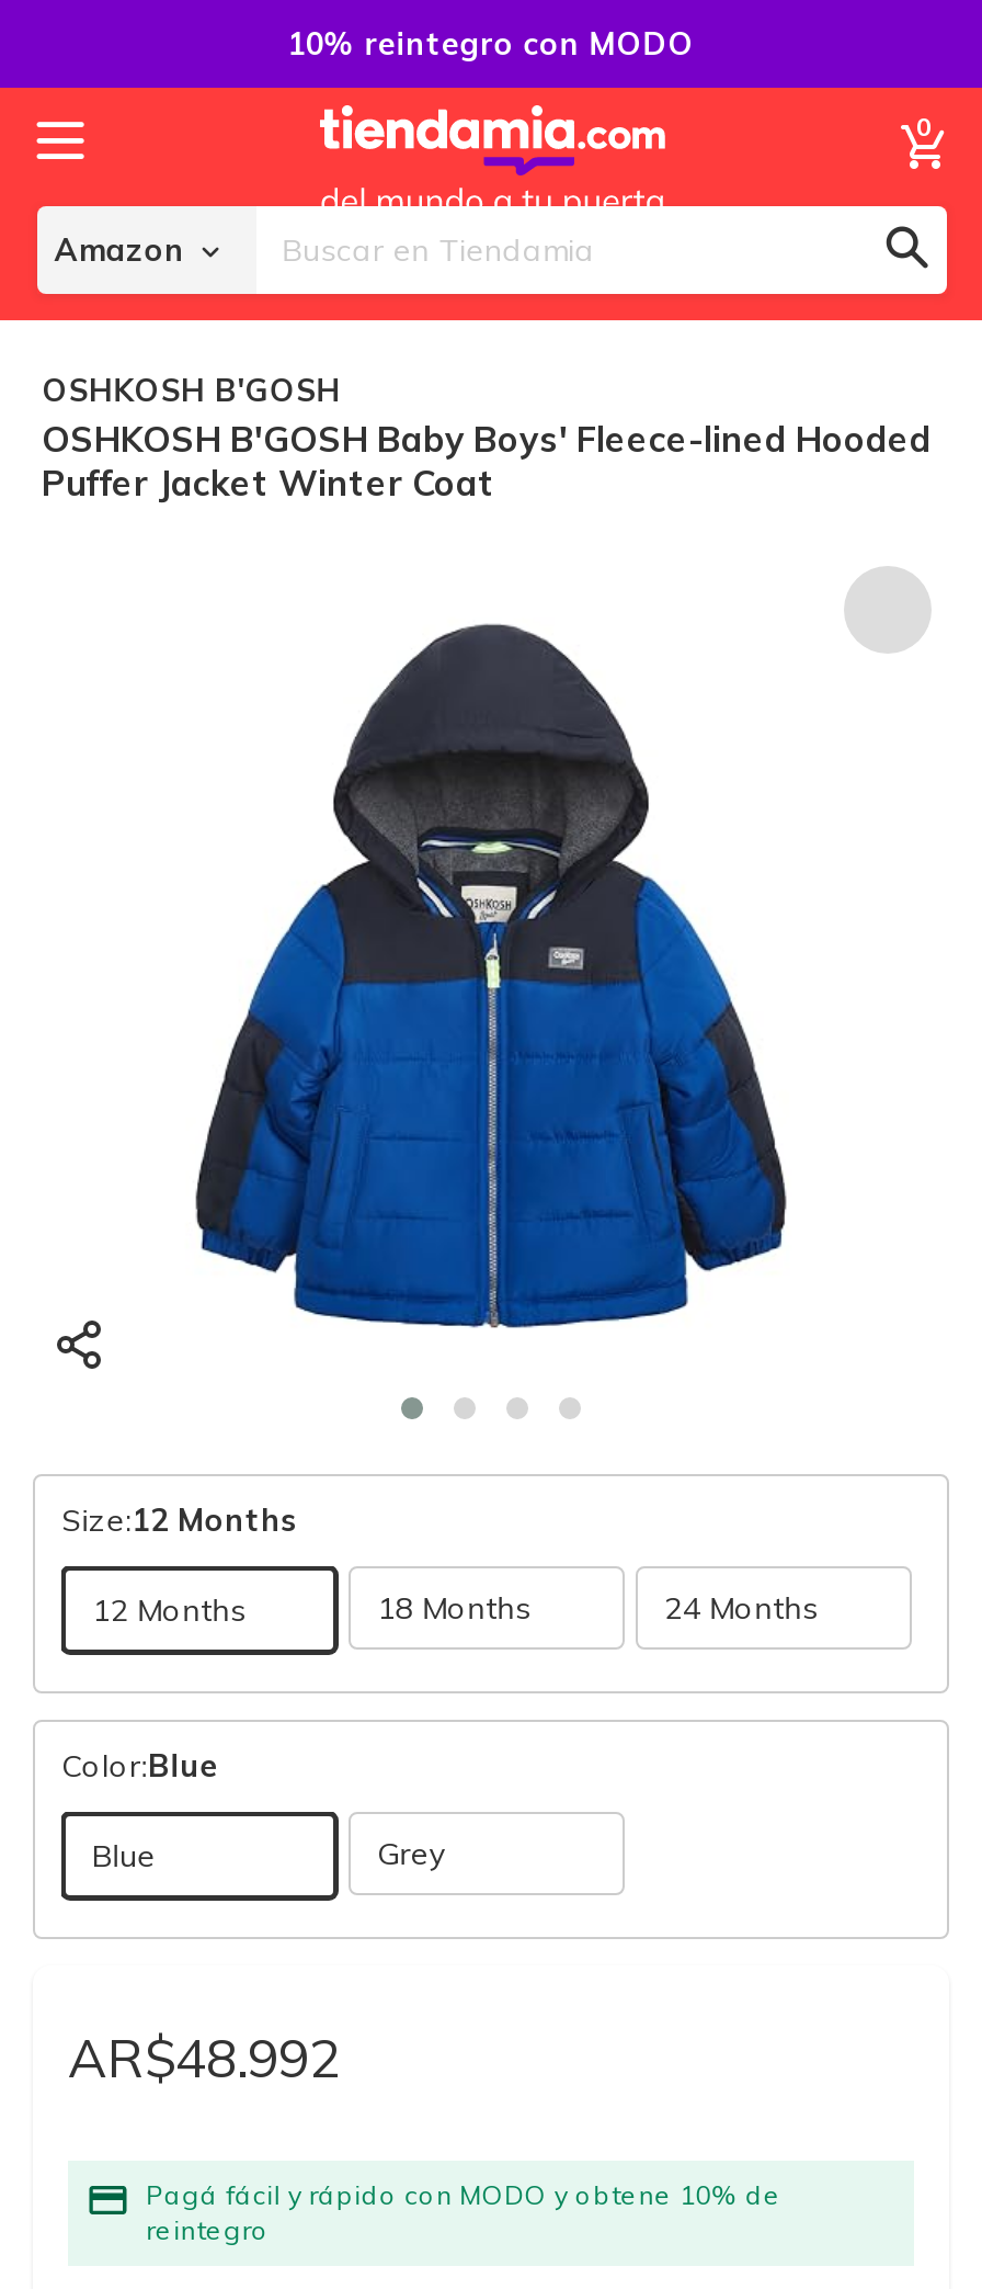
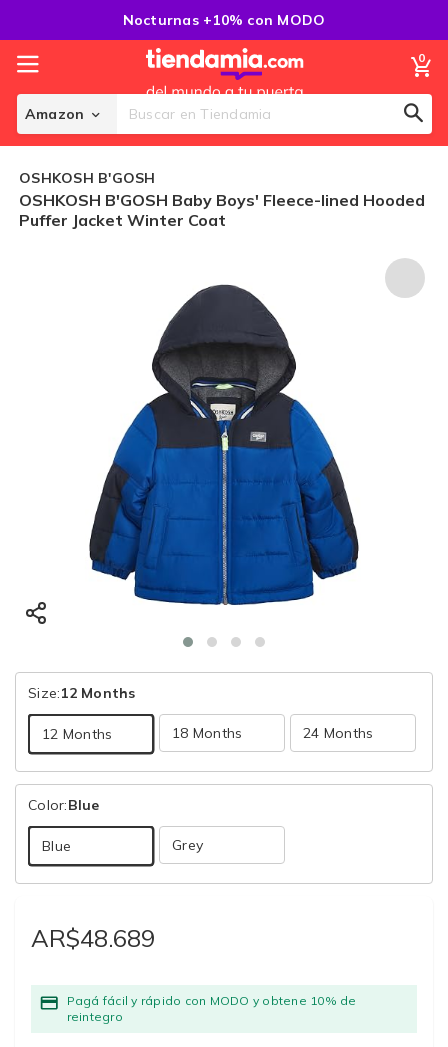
[288,24,694,64] 10% reintegro con MODO -> [123,11,325,29] Nocturnas +10% con MODO
[68,2025,340,2090] AR$48.992 -> [31,923,155,953] AR$48.689

